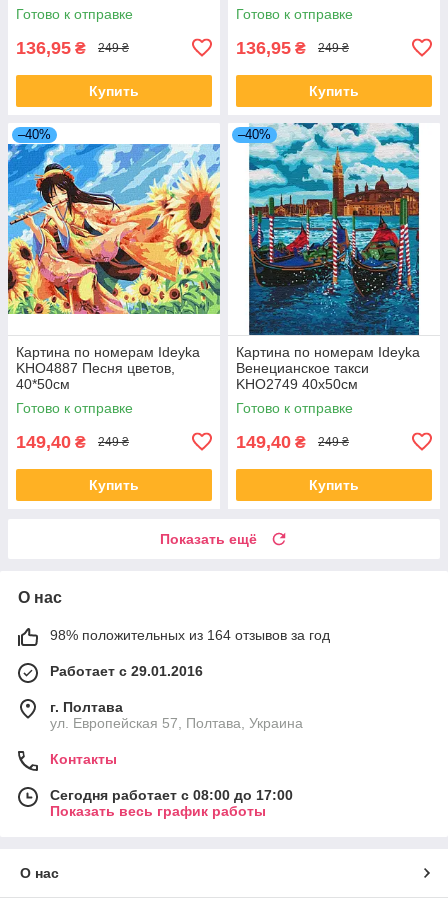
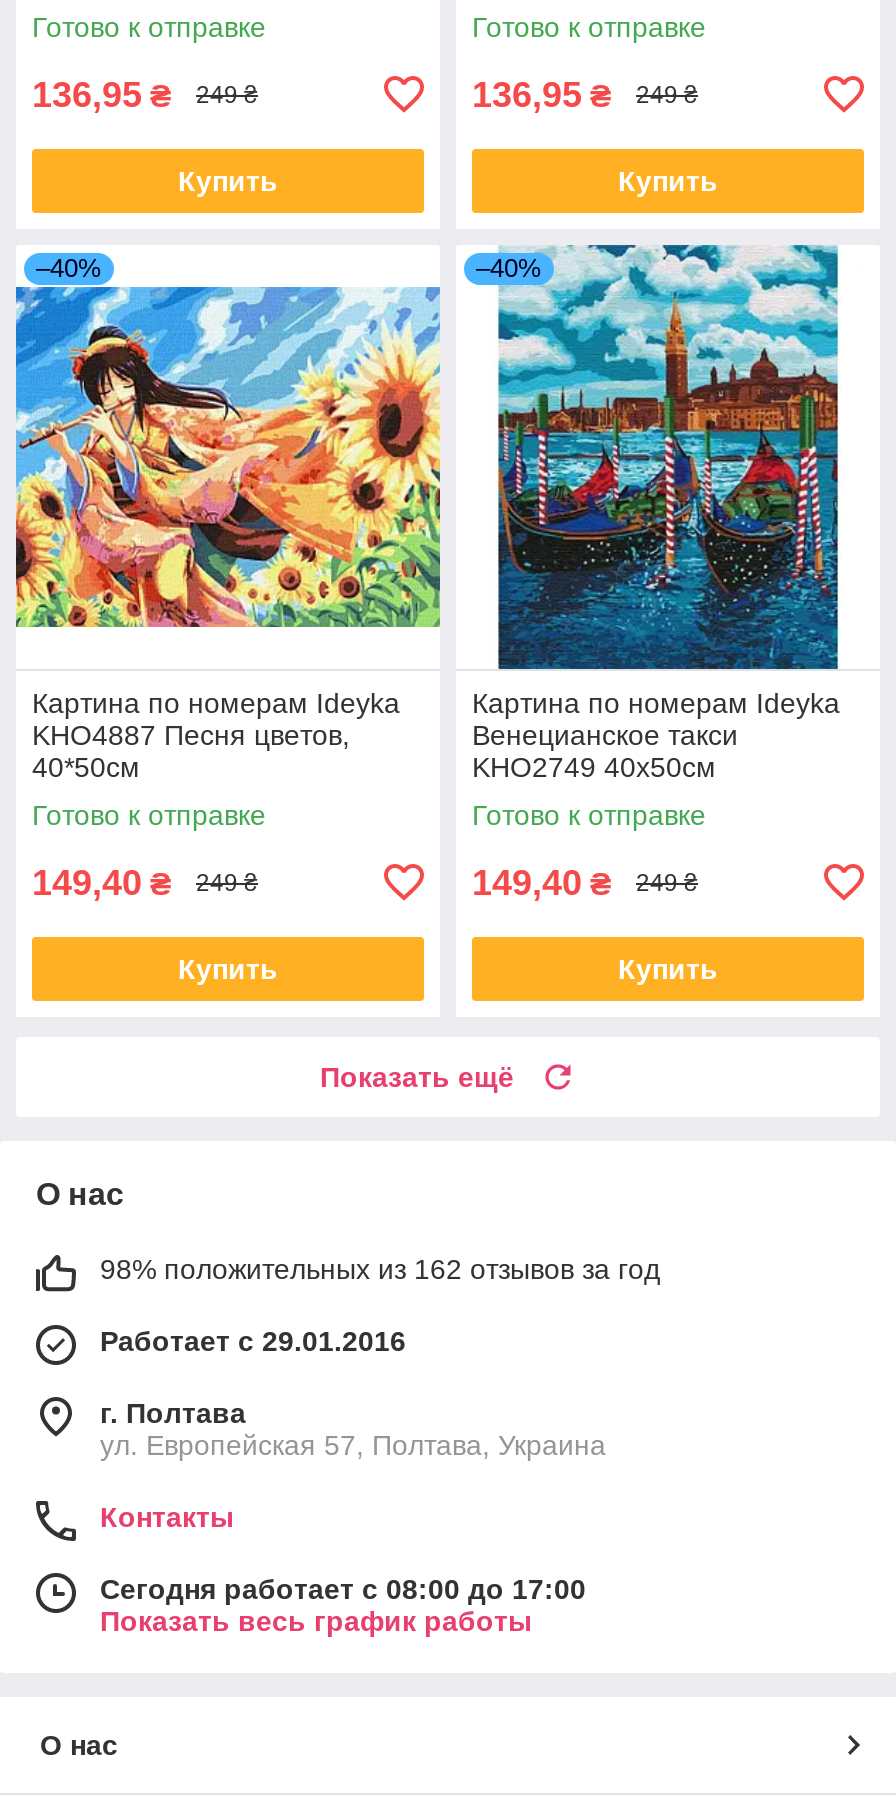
[50,627,330,643] 98% положительных из 164 отзывов за год -> [100,1253,660,1285] 98% положительных из 162 отзывов за год

